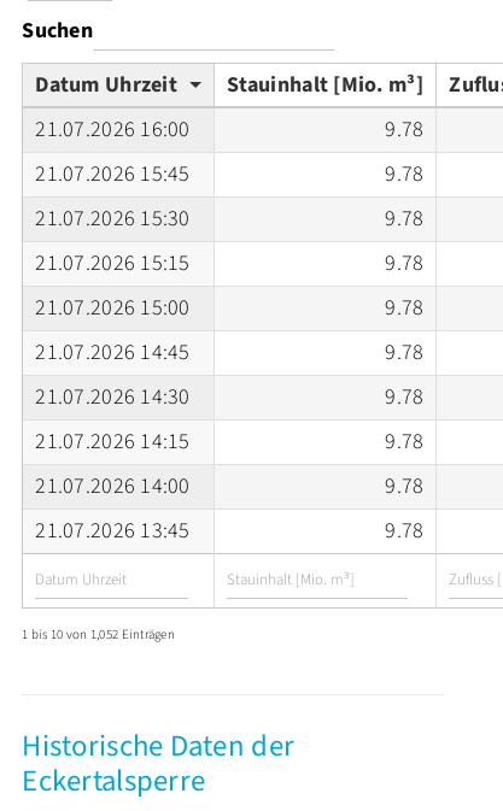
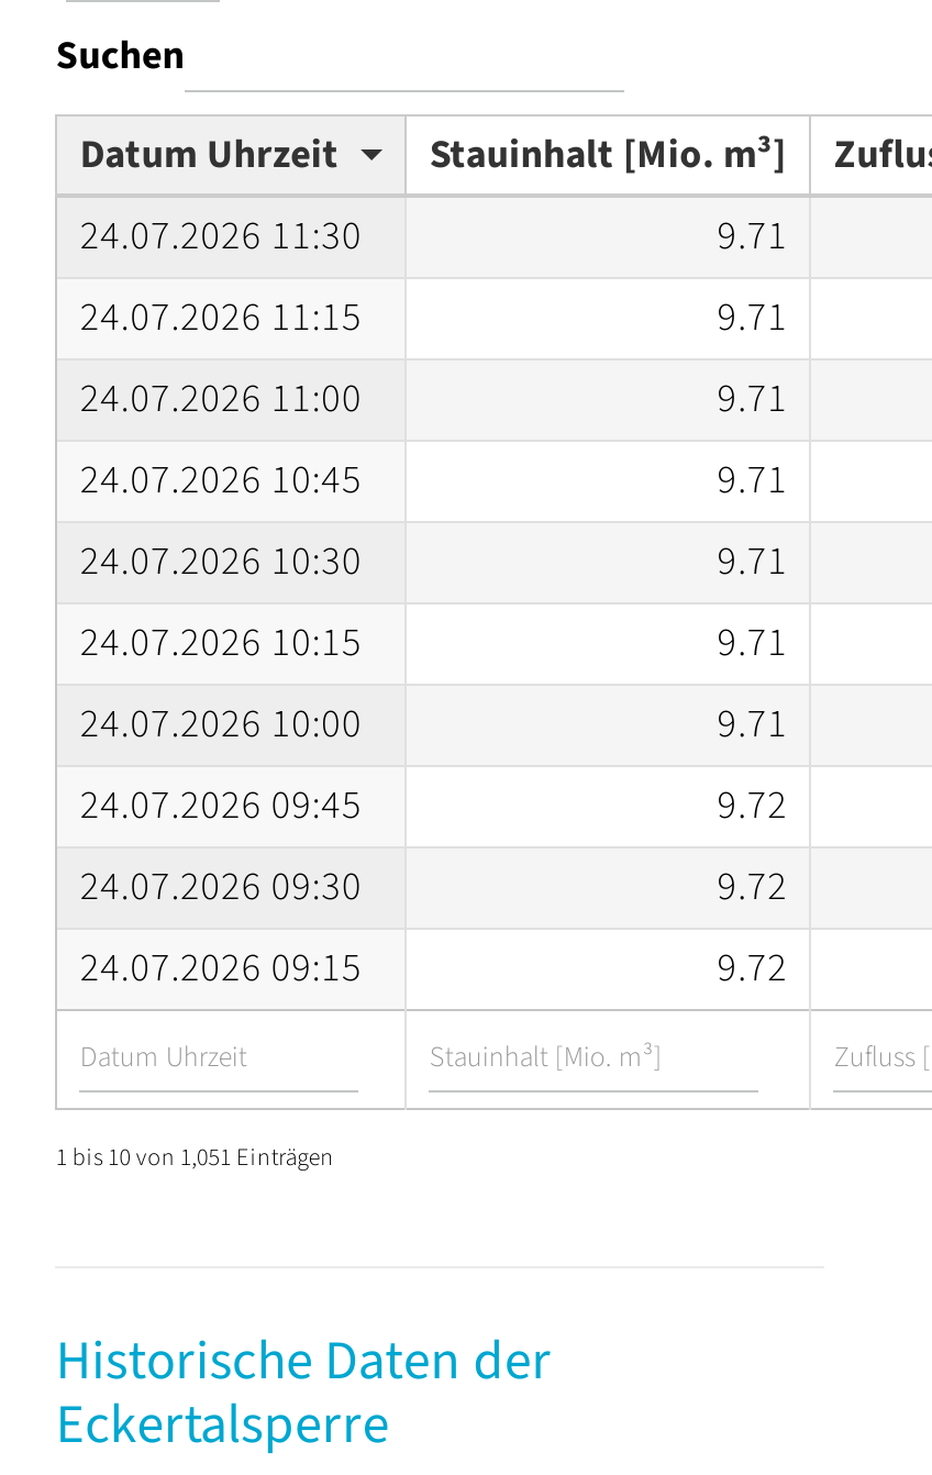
[35,114,190,144] 21.07.2026 16:00 -> [80,209,362,264] 24.07.2026 11:30
[385,114,424,144] 9.78 -> [717,209,788,264] 9.71
[35,159,190,189] 21.07.2026 15:45 -> [80,290,362,345] 24.07.2026 11:15
[385,159,424,189] 9.78 -> [717,290,788,345] 9.71
[35,204,190,234] 21.07.2026 15:30 -> [80,371,362,426] 24.07.2026 11:00
[385,204,424,234] 9.78 -> [717,371,788,426] 9.71
[35,248,190,278] 21.07.2026 15:15 -> [80,453,362,508] 24.07.2026 10:45
[385,248,424,278] 9.78 -> [717,453,788,508] 9.71
[35,293,190,323] 21.07.2026 15:00 -> [80,534,362,589] 24.07.2026 10:30
[385,293,424,323] 9.78 -> [717,534,788,589] 9.71
[35,337,190,367] 21.07.2026 14:45 -> [80,615,362,670] 24.07.2026 10:15
[385,337,424,367] 9.78 -> [717,615,788,670] 9.71
[35,382,190,412] 21.07.2026 14:30 -> [80,697,362,752] 24.07.2026 10:00
[385,382,424,412] 9.78 -> [717,697,788,752] 9.71
[35,426,190,457] 21.07.2026 14:15 -> [80,778,362,833] 24.07.2026 09:45
[385,426,424,457] 9.78 -> [717,778,788,833] 9.72
[35,471,190,501] 21.07.2026 14:00 -> [80,859,362,914] 24.07.2026 09:30
[385,471,424,501] 9.78 -> [717,859,788,914] 9.72
[35,516,190,546] 21.07.2026 13:45 -> [80,941,362,996] 24.07.2026 09:15
[385,516,424,546] 9.78 -> [717,941,788,996] 9.72
[22,625,175,643] 1 bis 10 von 1,052 Einträgen -> [56,1141,334,1174] 1 bis 10 von 1,051 Einträgen

